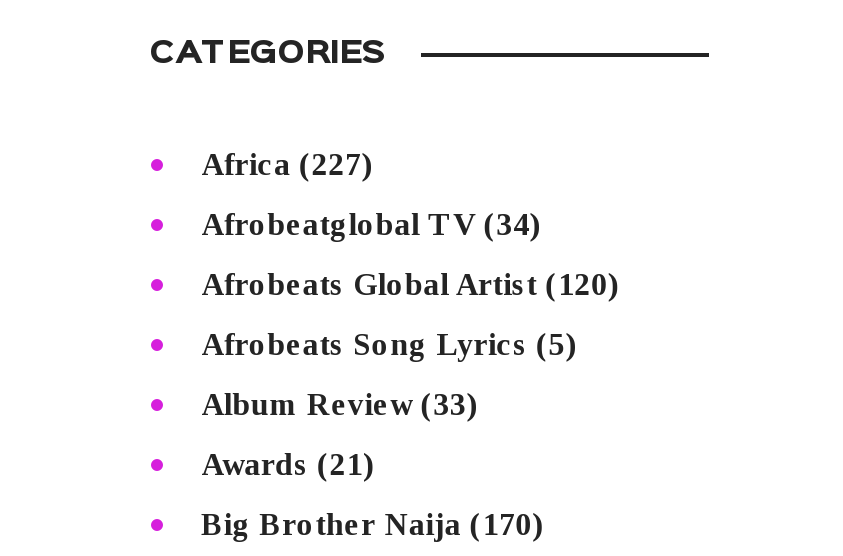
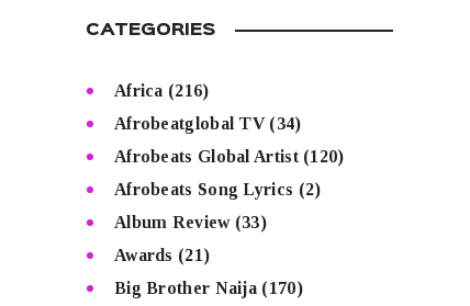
[201,146,374,180] Africa (227) -> [114,81,209,99] Africa (216)
[201,326,578,360] Afrobeats Song Lyrics (5) -> [114,179,321,198] Afrobeats Song Lyrics (2)

